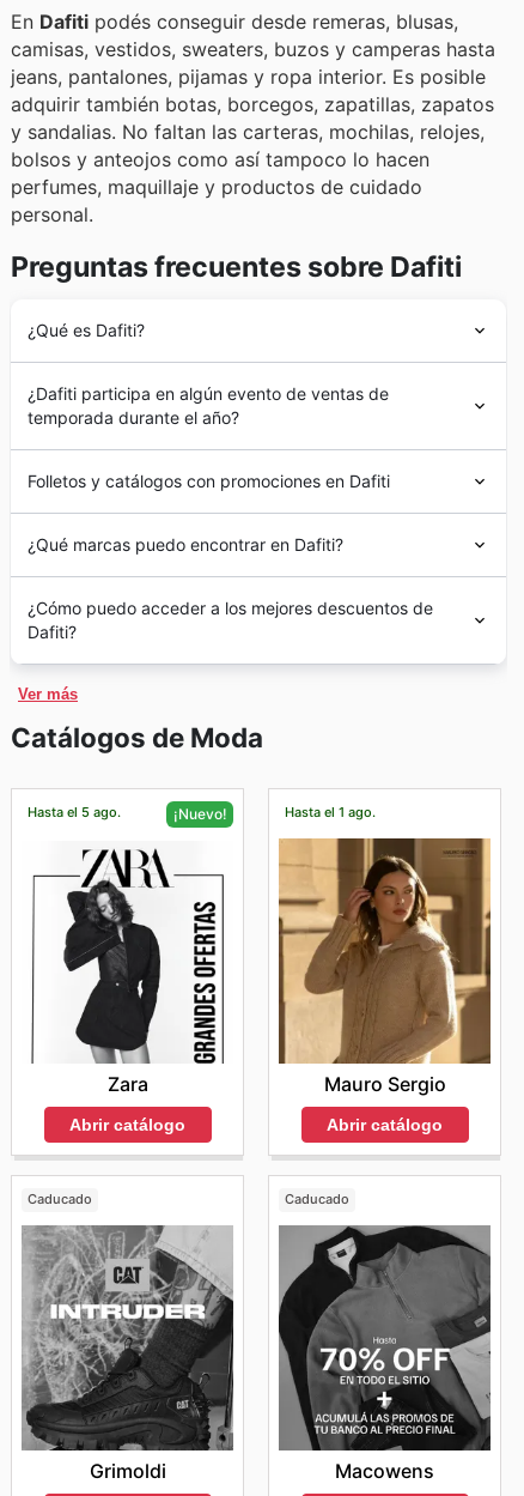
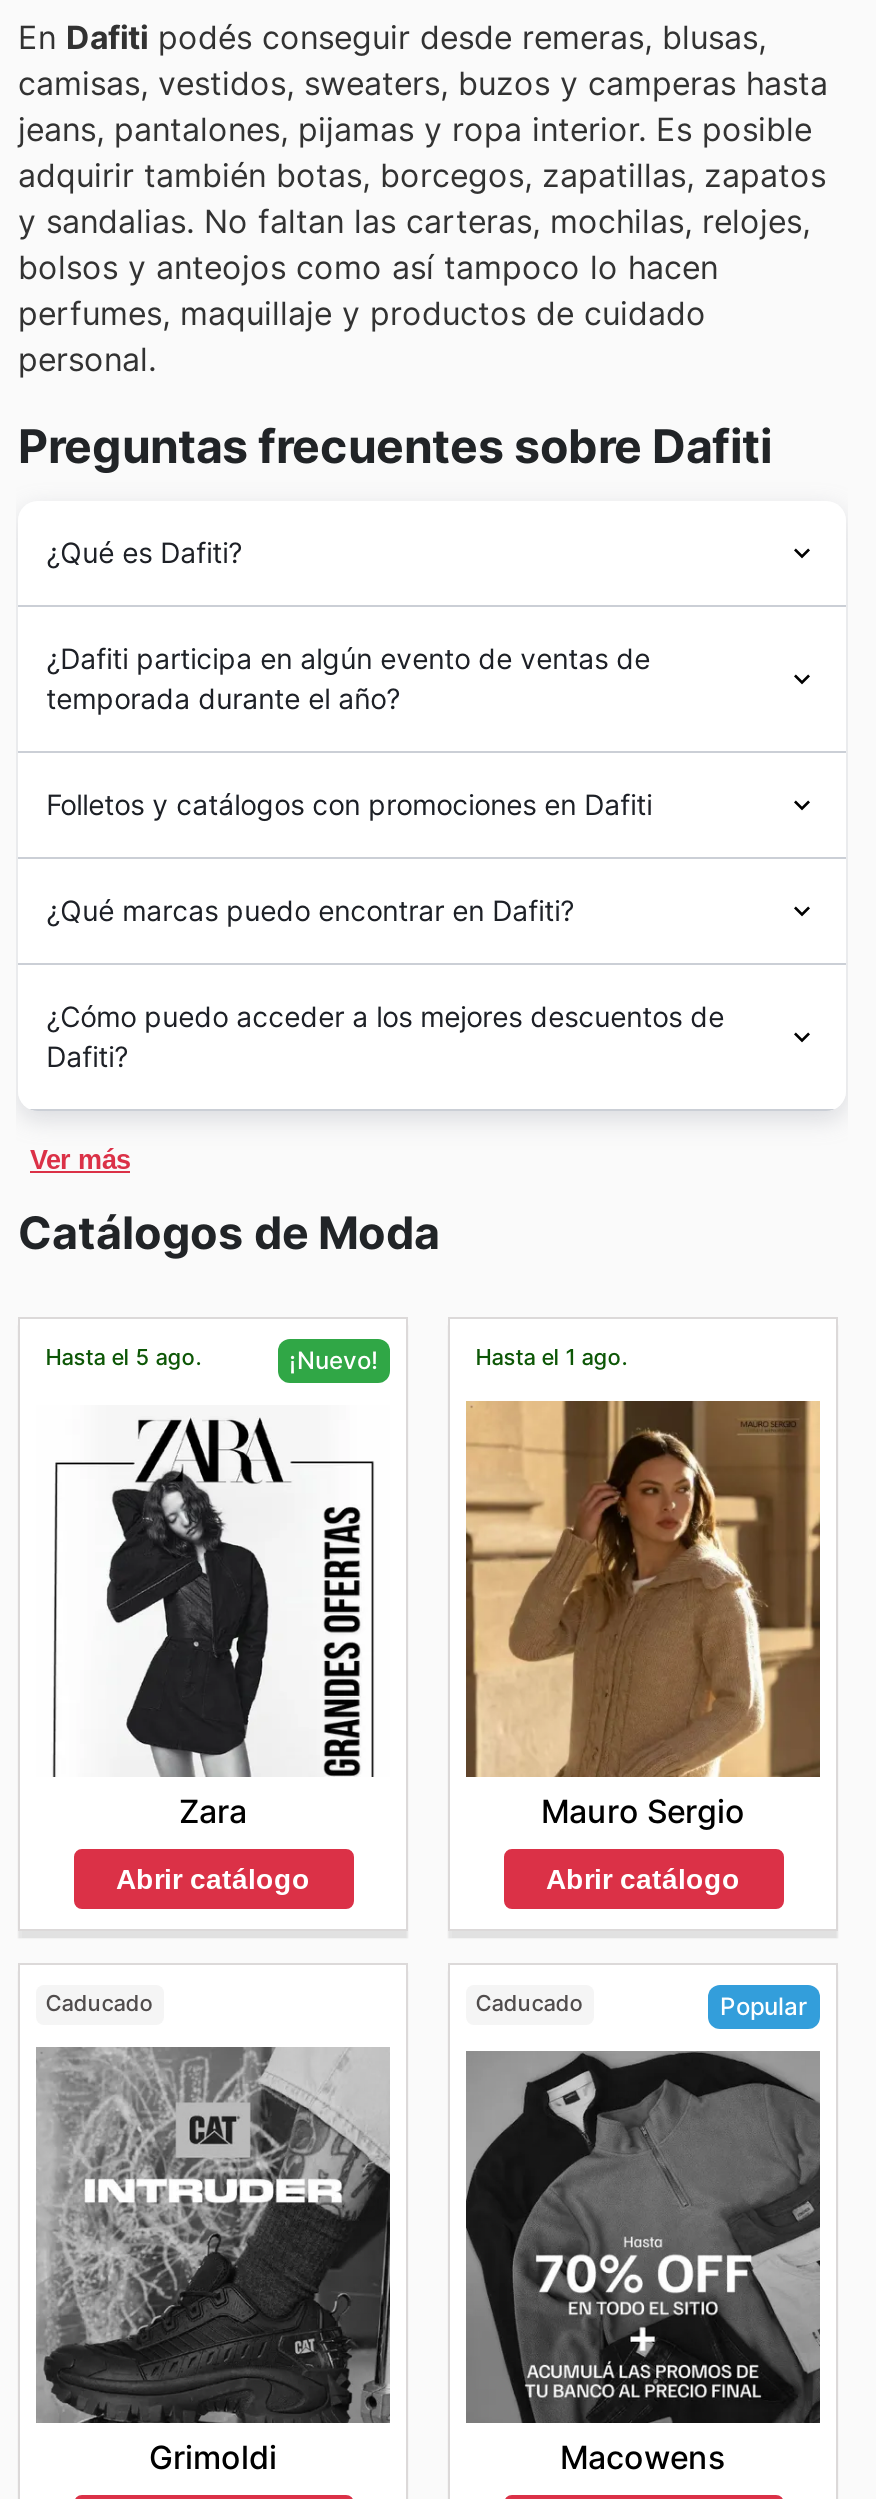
none -> [720,1990,808,2020] Popular

